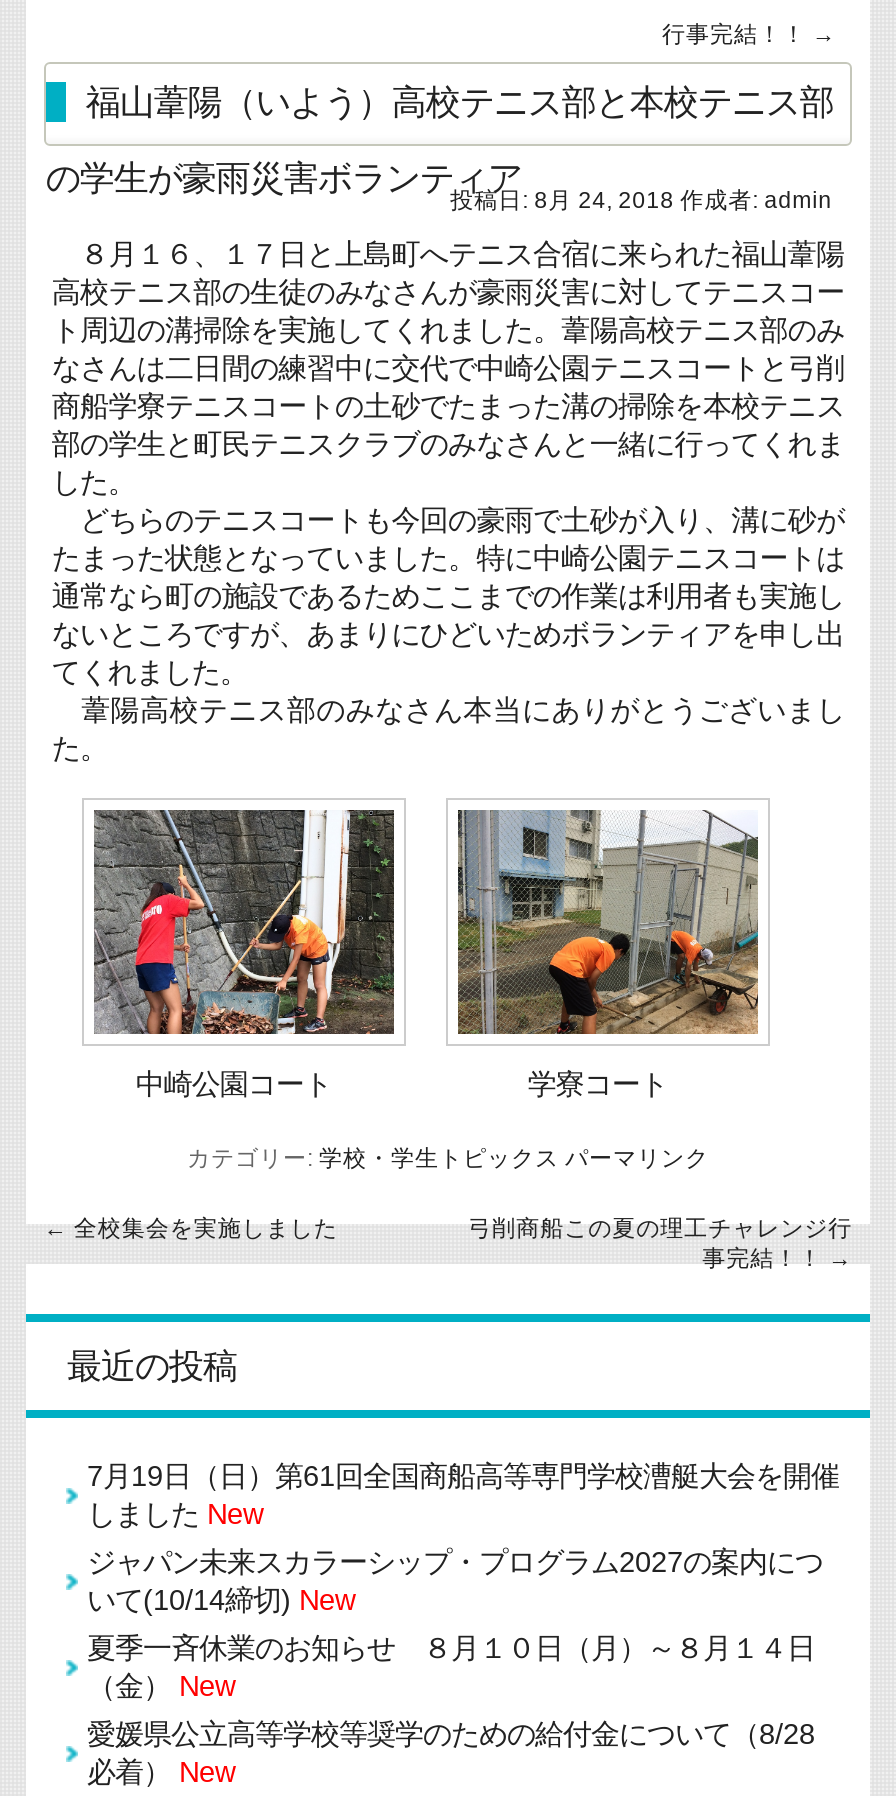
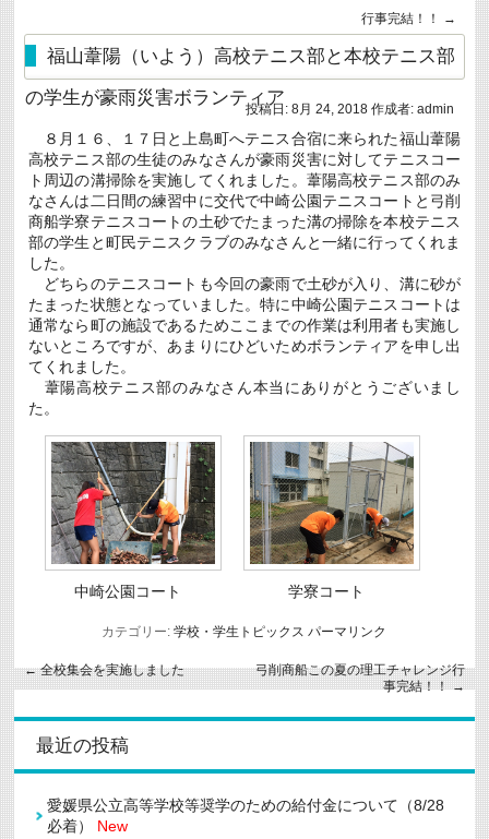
[87,1459,839,1701] 7月19日（日）第61回全国商船高等専門学校漕艇大会を開催 | しましたNew | ジャパン未来スカラーシップ・プログラム2027の案内につ | いて(10/14締切) New | 夏季一斉休業のお知らせ ８月１０日（月）～８月１４日 | （金）New -> none

